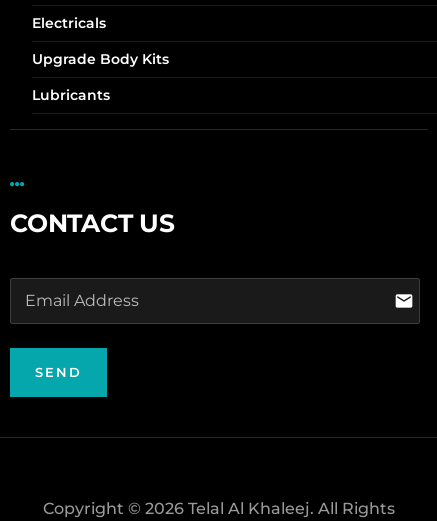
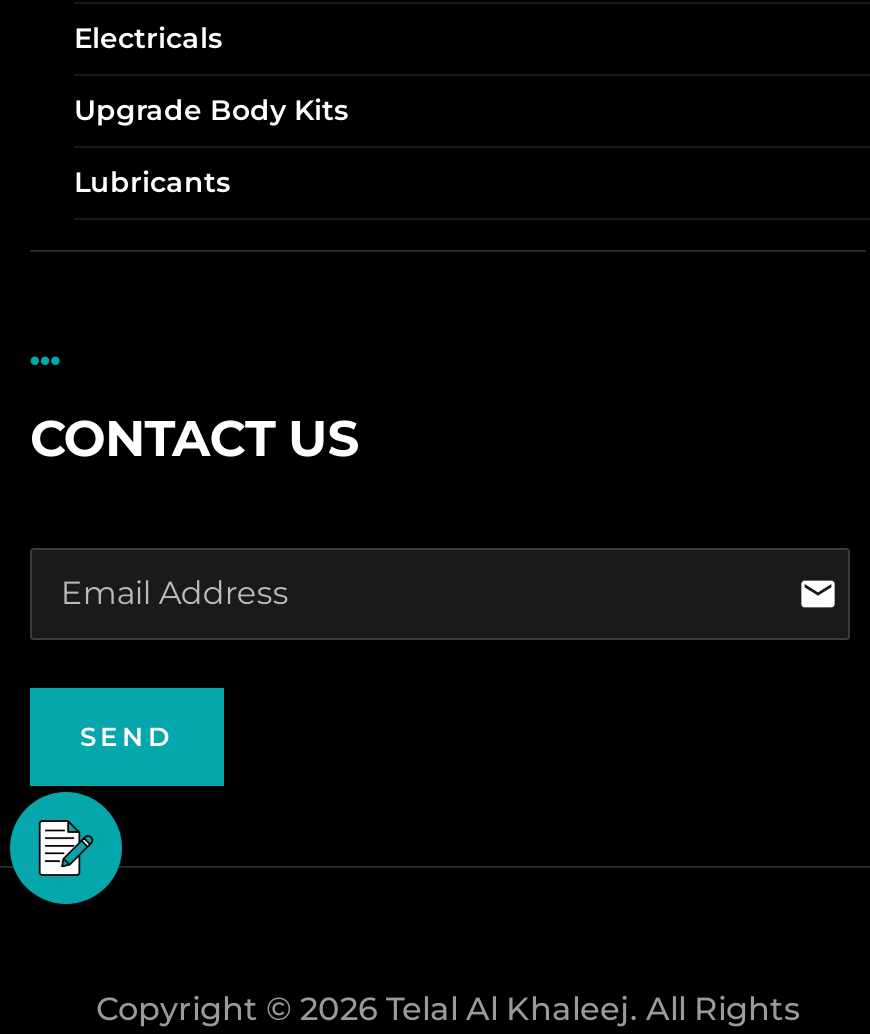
none -> [8,790,124,906] [image]

